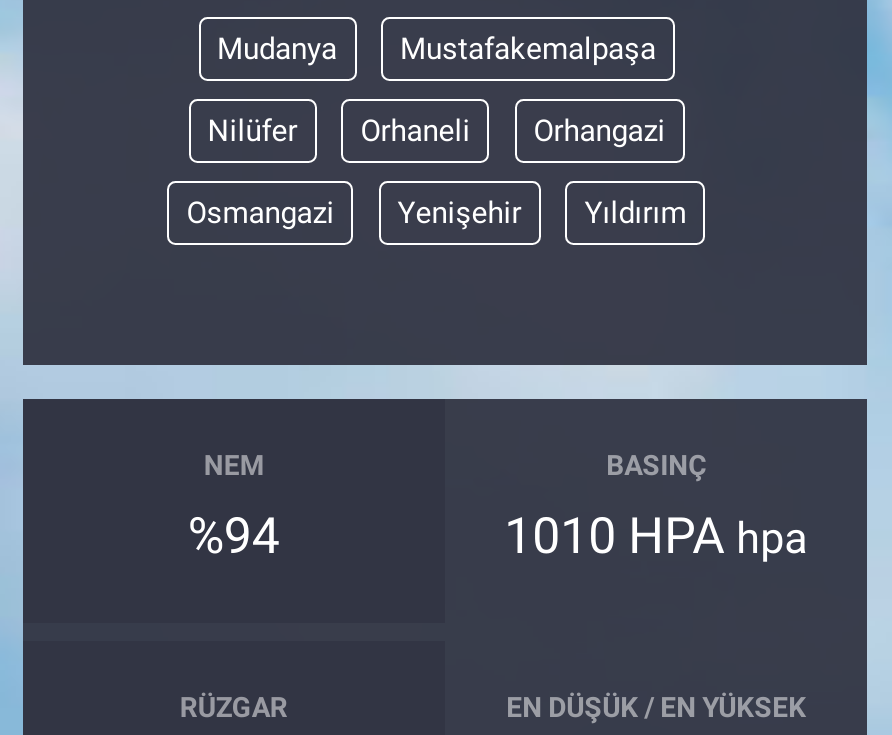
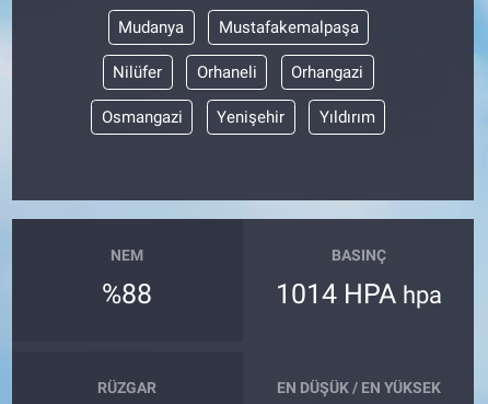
[188,507,280,565] %94 -> [102,278,153,310] %88
[504,507,808,565] 1010 HPA hpa -> [275,278,442,310] 1014 HPA hpa

